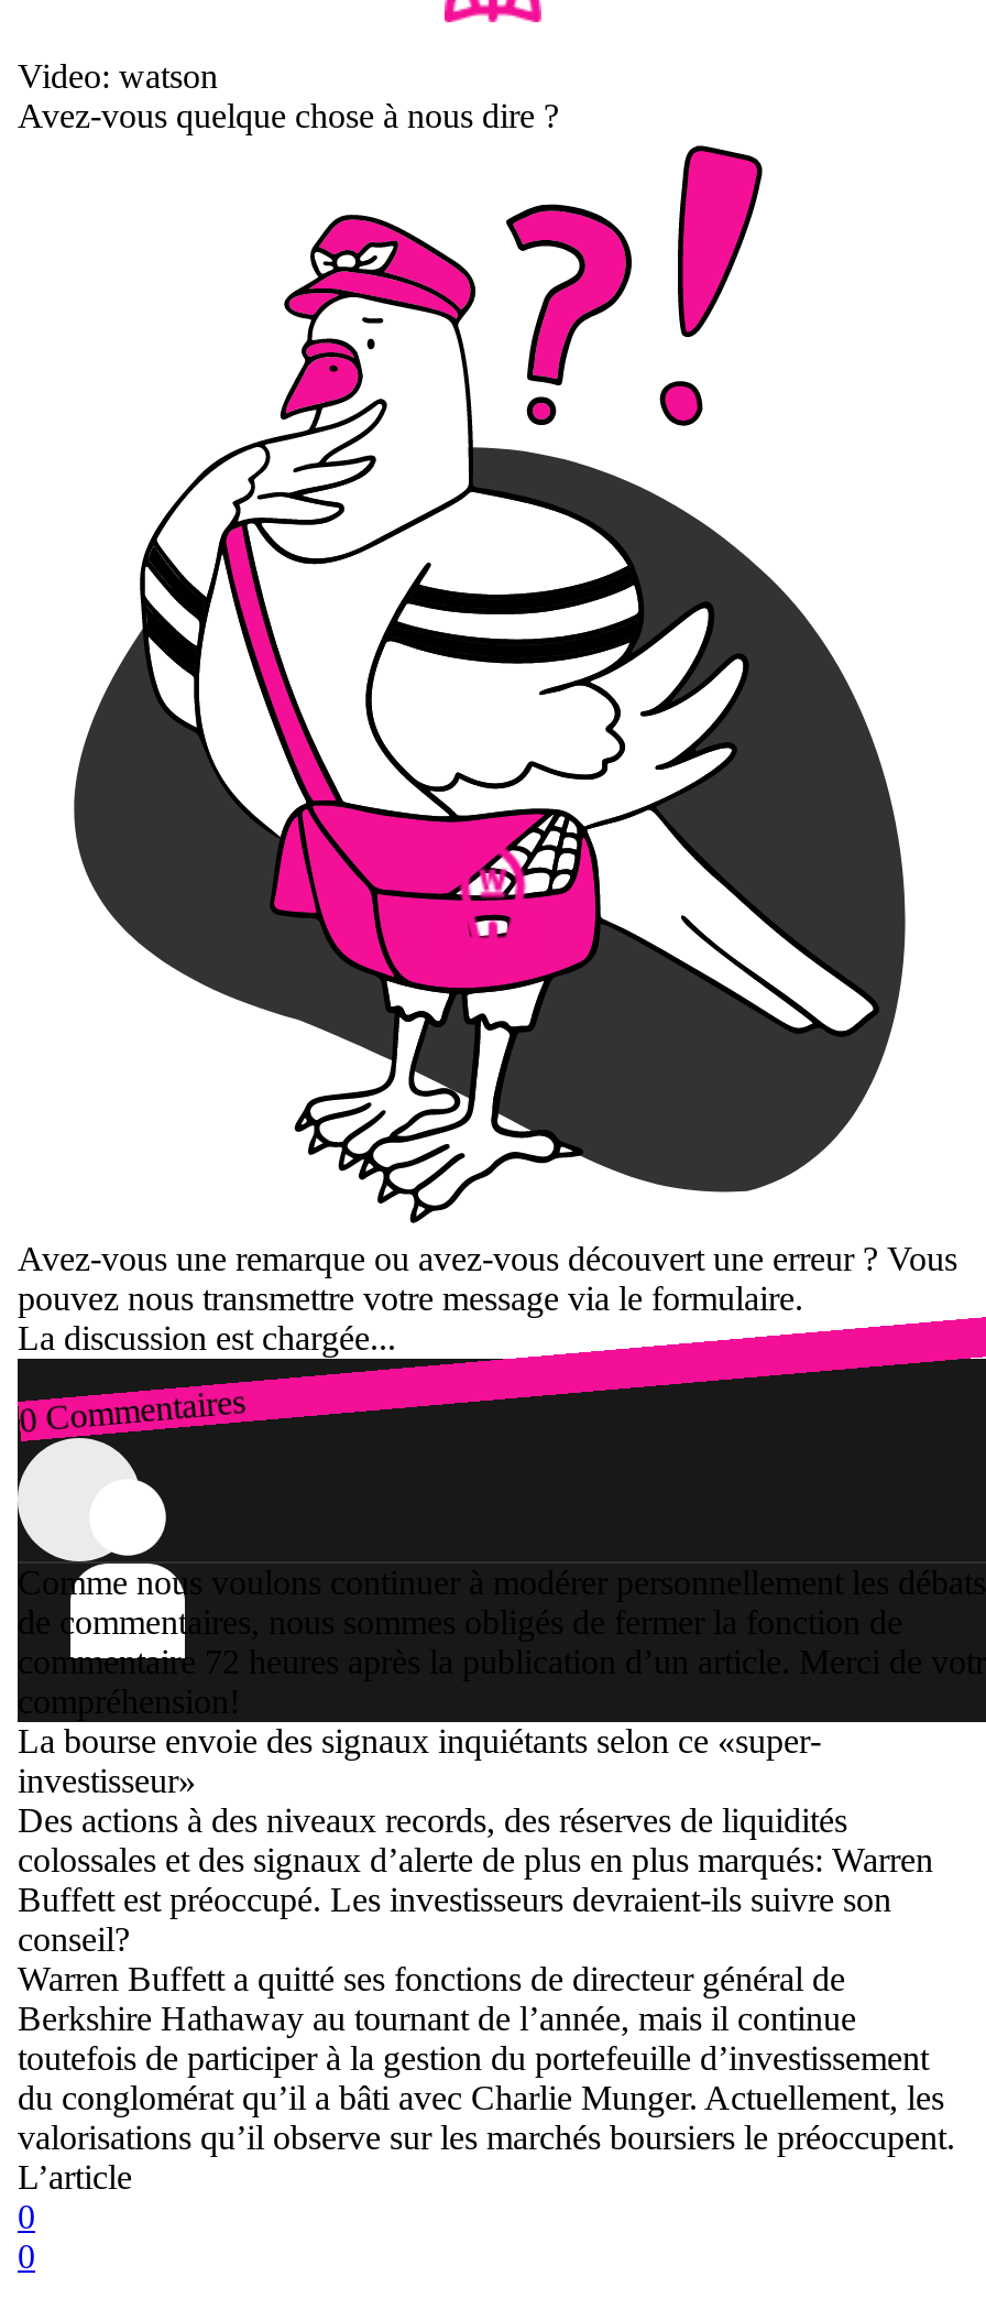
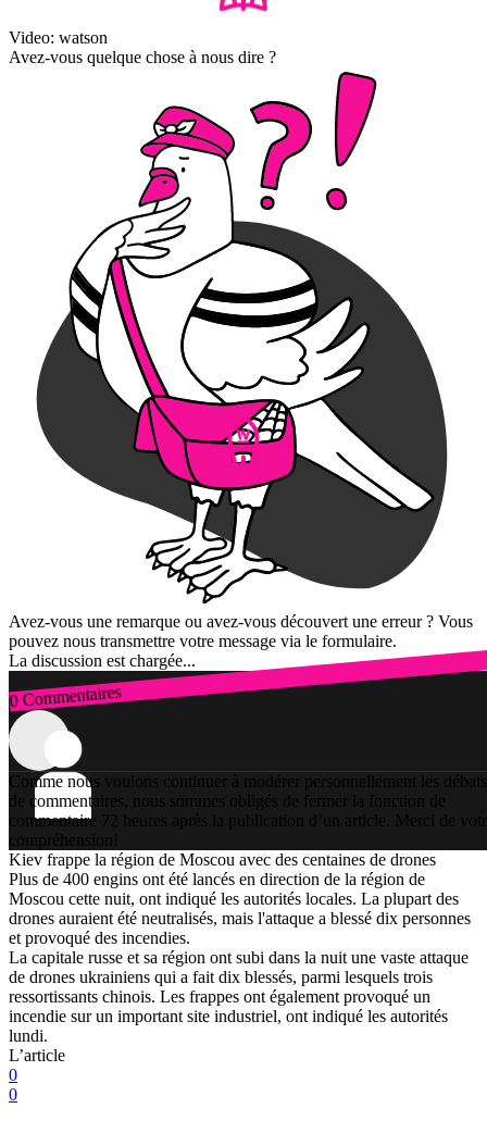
[18,1723,955,2157] La bourse envoie des signaux inquiétants selon ce «super- | investisseur» | Des actions à des niveaux records, des réserves de liquidités | colossales et des signaux d’alerte de plus en plus marqués: Warren | Buffett est préoccupé. Les investisseurs devraient-ils suivre son | conseil? | Warren Buffett a quitté ses fonctions de directeur général de | Berkshire Hathaway au tournant de l’année, mais il continue | toutefois de participer à la gestion du portefeuille d’investissement | du conglomérat qu’il a bâti avec Charlie Munger. Actuellement, les | valorisations qu’il observe sur les marchés boursiers le préoccupent. -> [9,851,471,1045] Kiev frappe la région de Moscou avec des centaines de drones | Plus de 400 engins ont été lancés en direction de la région de | Moscou cette nuit, ont indiqué les autorités locales. La plupart des | drones auraient été neutralisés, mais l'attaque a blessé dix personnes | et provoqué des incendies. | La capitale russe et sa région ont subi dans la nuit une vaste attaque | de drones ukrainiens qui a fait dix blessés, parmi lesquels trois | ressortissants chinois. Les frappes ont également provoqué un | incendie sur un important site industriel, ont indiqué les autorités | lundi.

